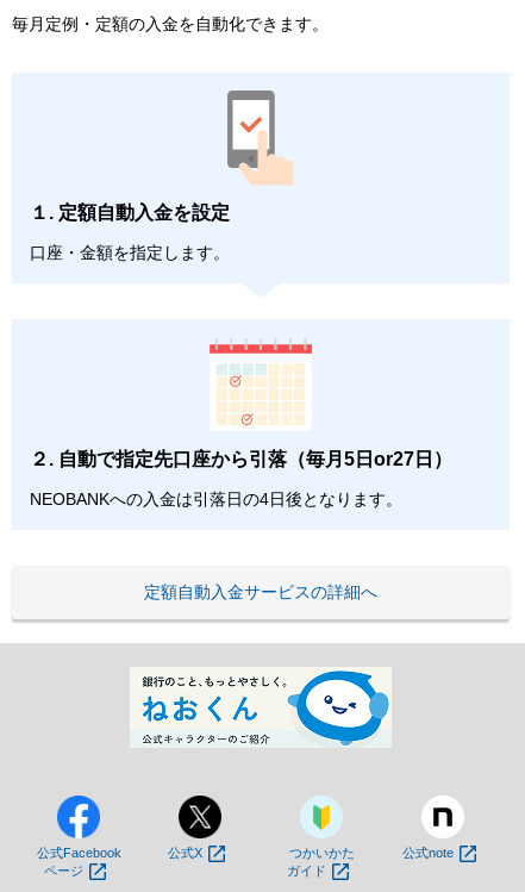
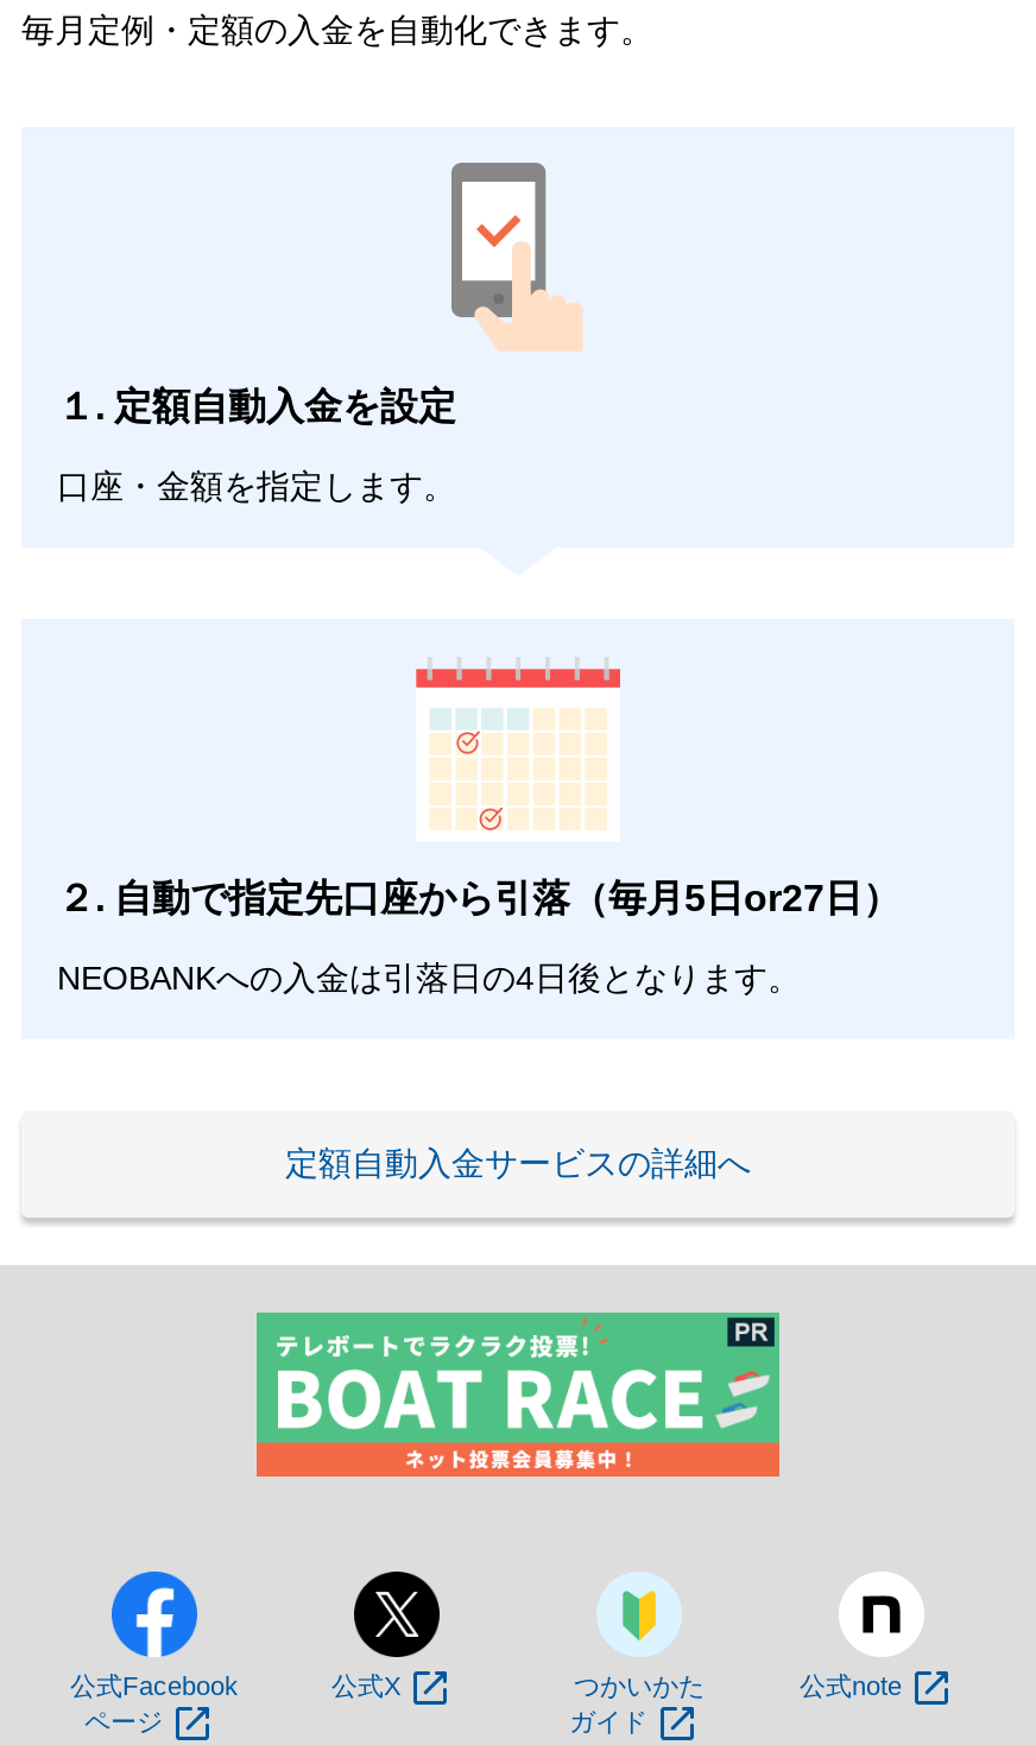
[130,667,392,750] [image] -> [254,1310,782,1481] [image]

